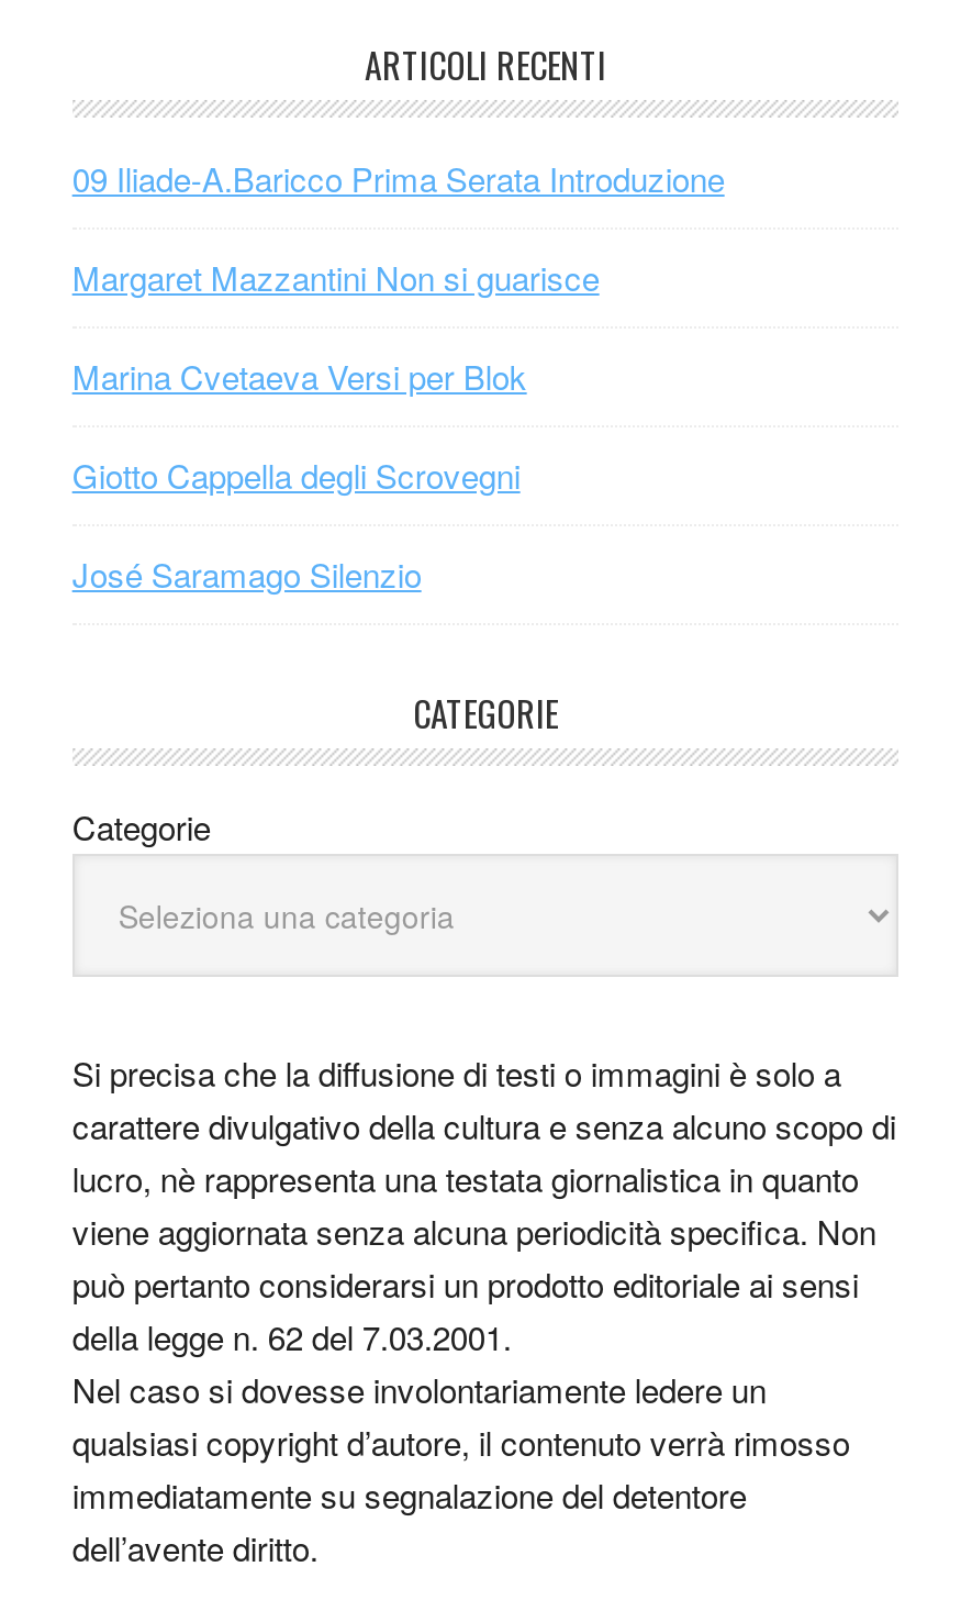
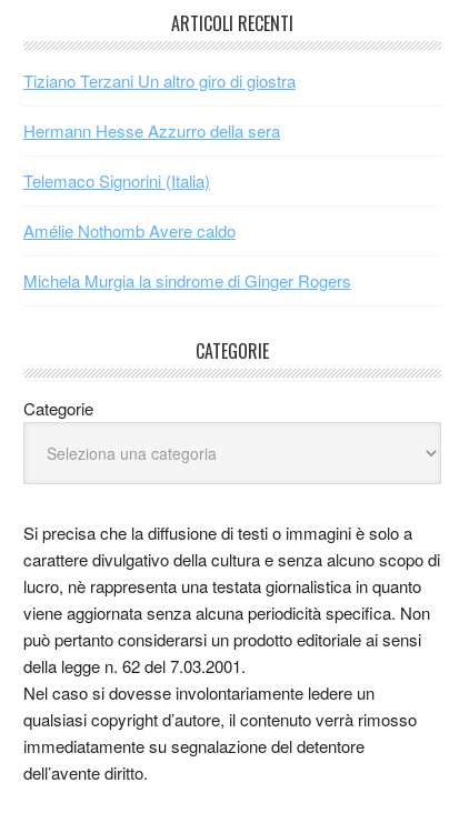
[72,155,724,201] 09 Iliade-A.Baricco Prima Serata Introduzione -> [23,69,295,92] Tiziano Terzani Un altro giro di giostra
[72,254,599,300] Margaret Mazzantini Non si guarisce -> [23,119,280,142] Hermann Hesse Azzurro della sera
[72,353,527,399] Marina Cvetaeva Versi per Blok -> [23,169,210,192] Telemaco Signorini (Italia)
[72,452,520,498] Giotto Cappella degli Scrovegni -> [23,219,235,242] Amélie Nothomb Avere caldo
[72,551,421,597] José Saramago Silenzio -> [23,269,351,292] Michela Murgia la sindrome di Ginger Rogers

